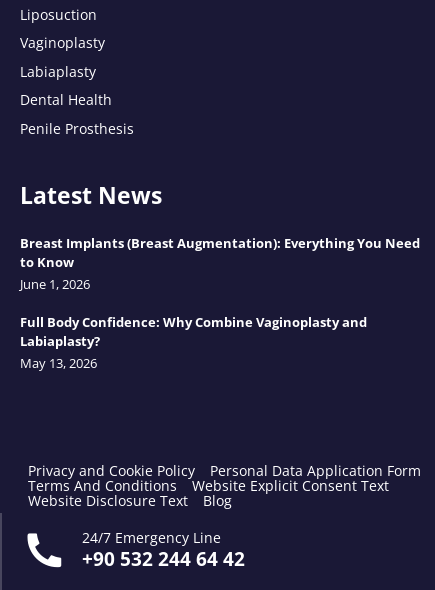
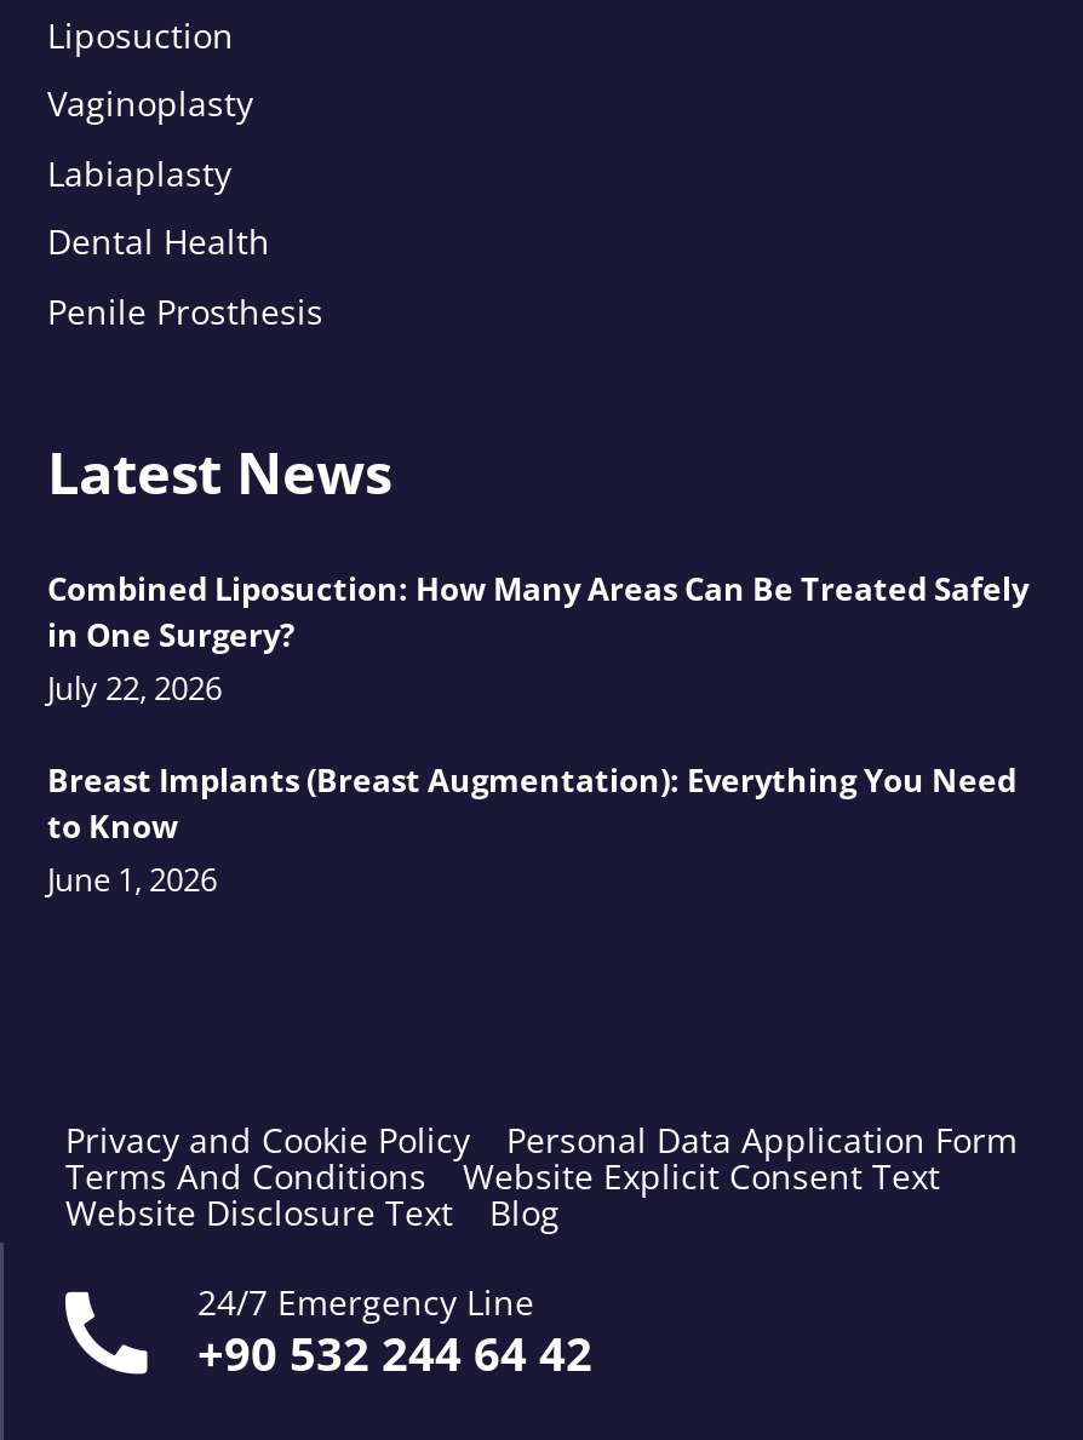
none -> [47,567,1028,709] Combined Liposuction: How Many Areas Can Be Treated Safely | in One Surgery? | July 22, 2026
moved [20,234,420,293] -> [47,757,1016,900]: Breast Implants (Breast Augmentation): Everything You Need | to Know | June 1, 2026
[20,313,367,372] Full Body Confidence: Why Combine Vaginoplasty and | Labiaplasty? | May 13, 2026 -> none

